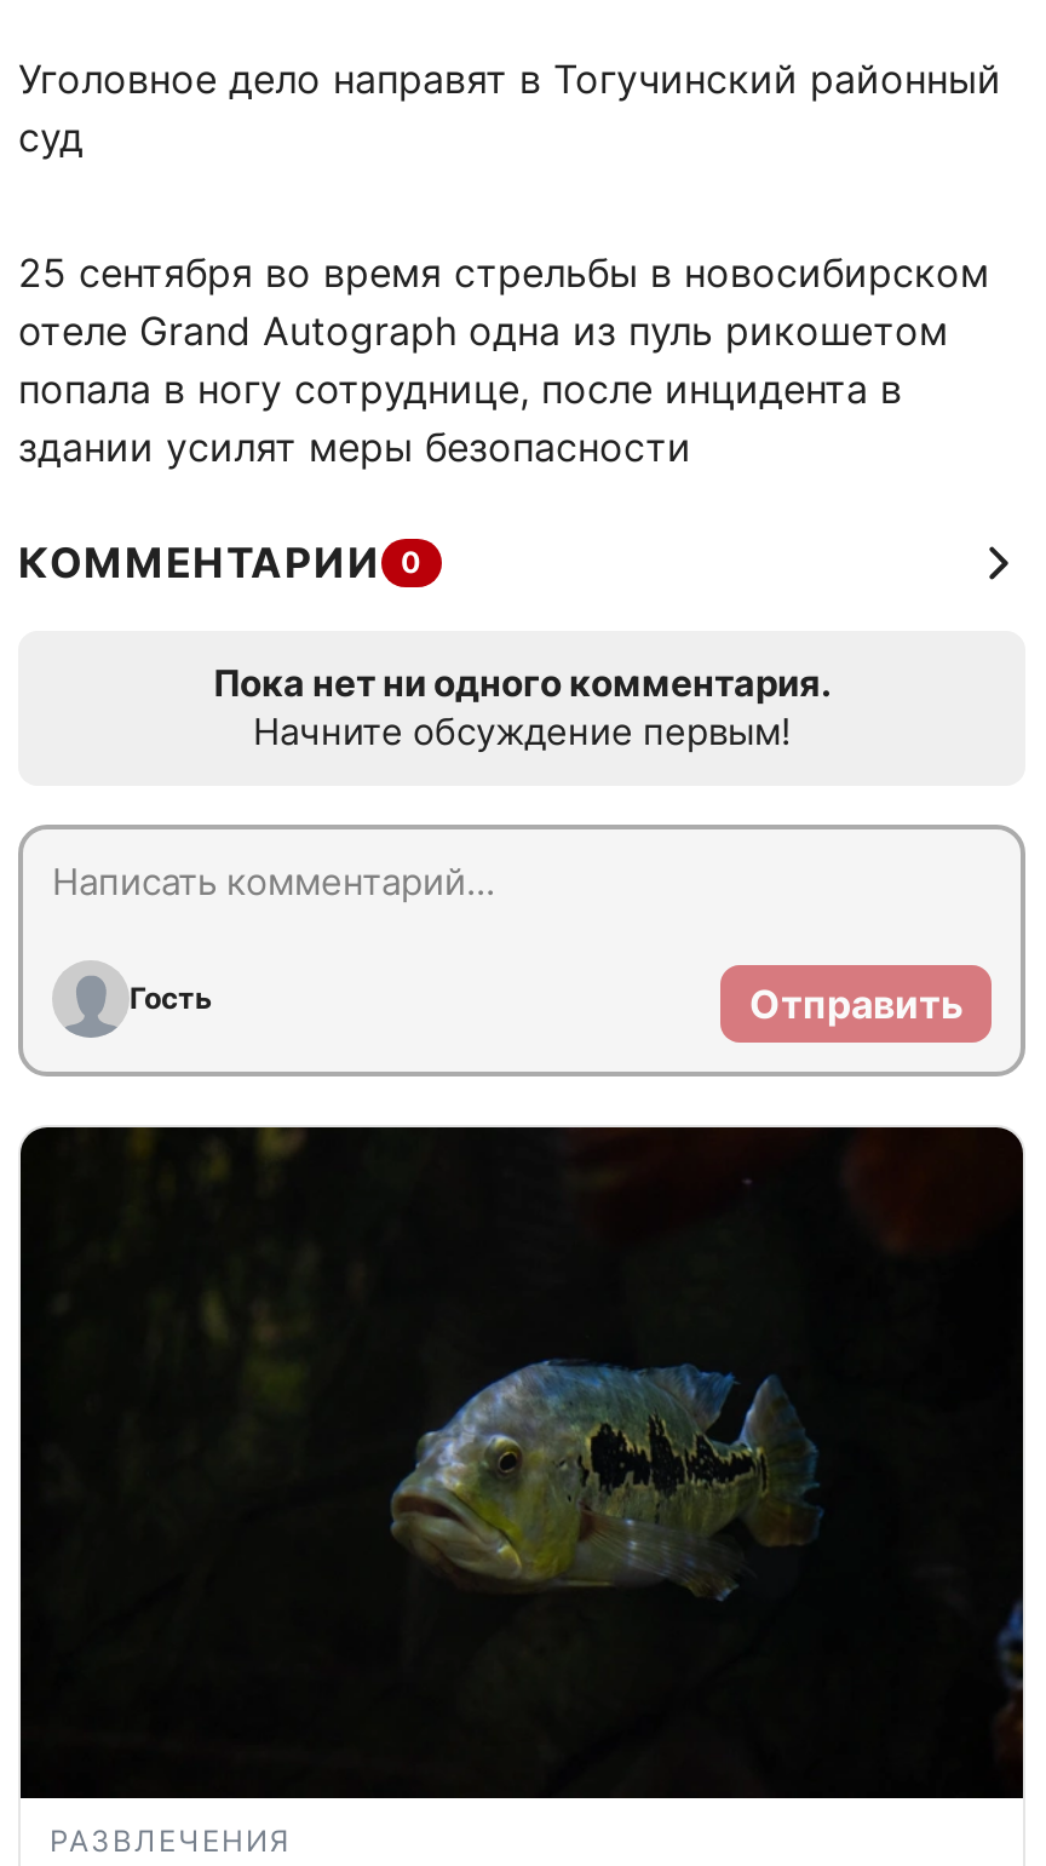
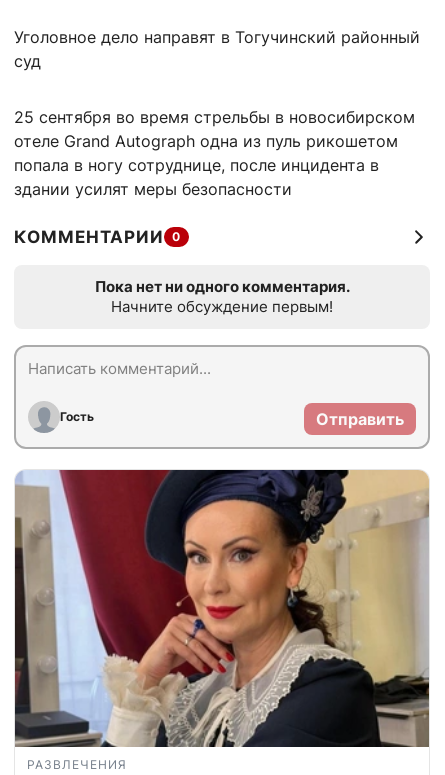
[18,1125,1025,1801] [image] -> [14,469,430,748] [image]

